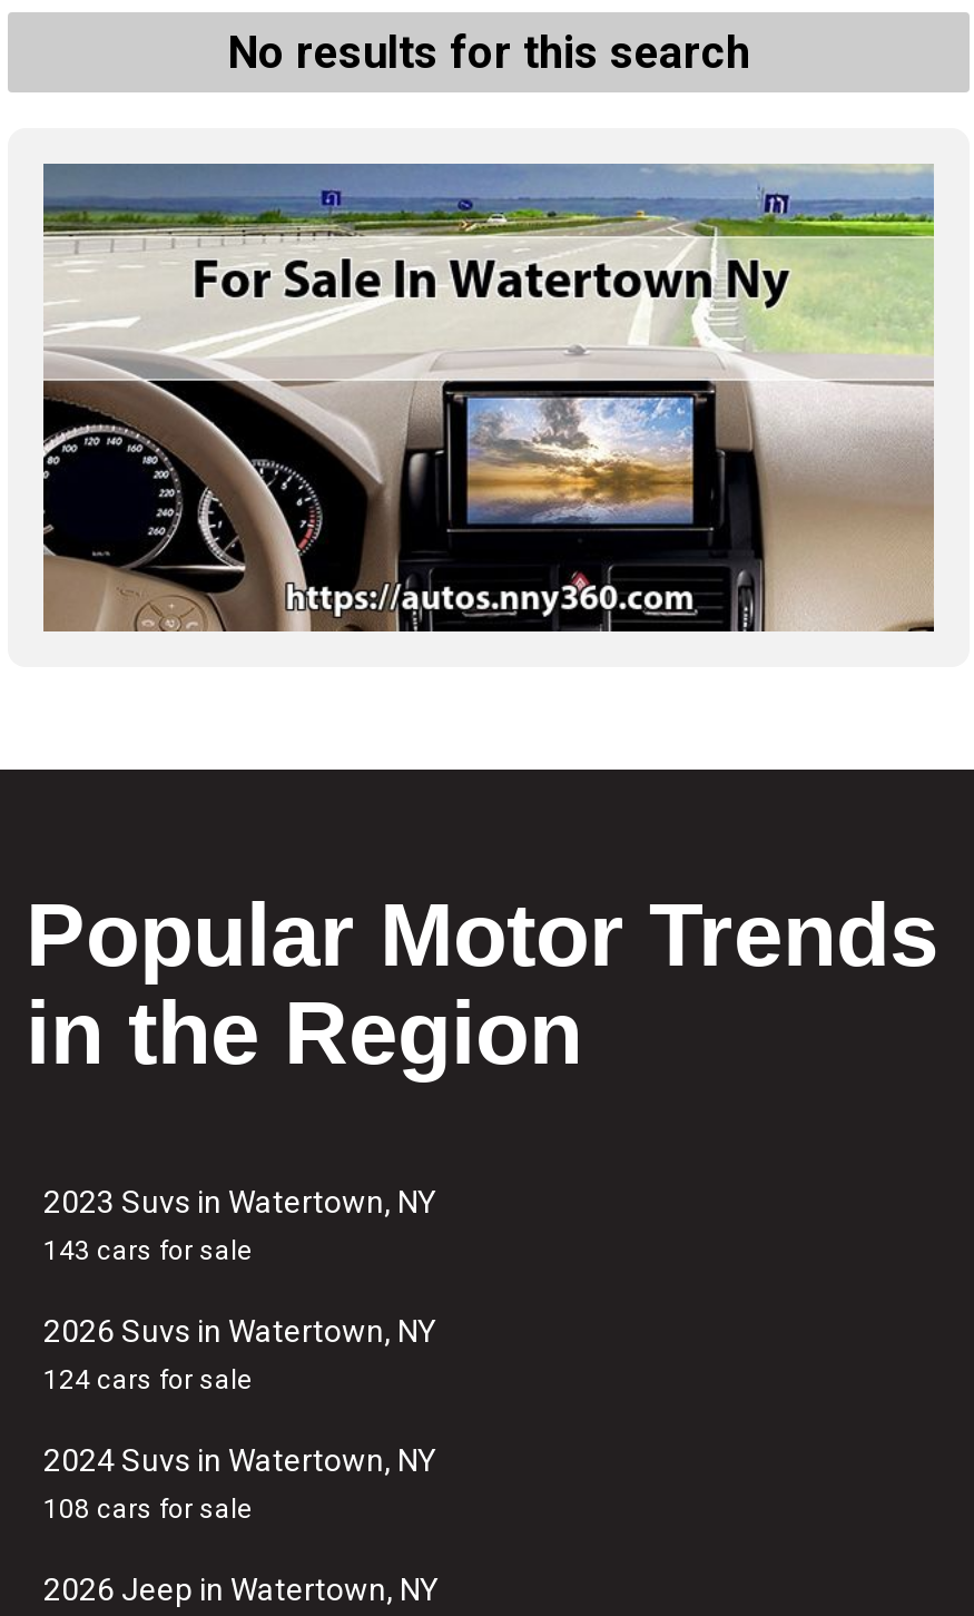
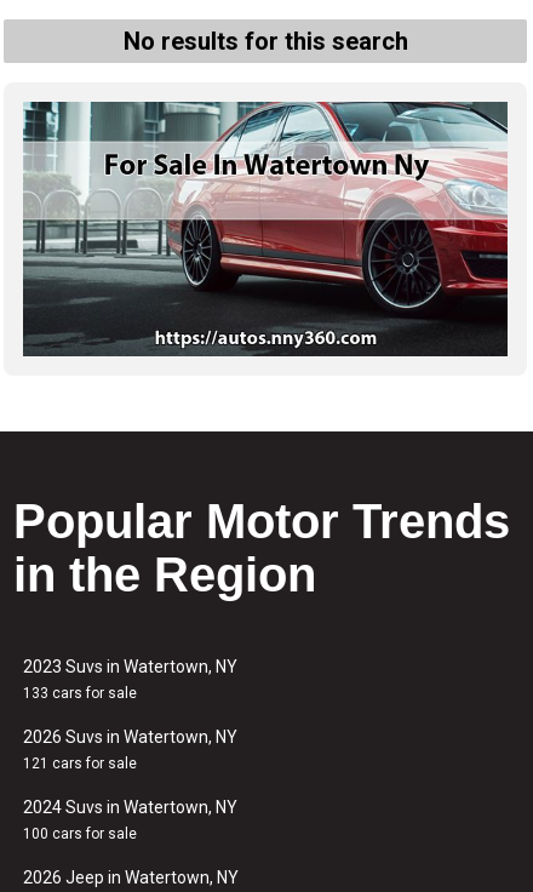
[41,161,936,634] [image] -> [22,101,509,358] [image]
[43,1235,253,1266] 143 cars for sale -> [23,685,137,702] 133 cars for sale
[43,1364,253,1395] 124 cars for sale -> [23,755,137,772] 121 cars for sale
[43,1493,253,1525] 108 cars for sale -> [23,825,137,842] 100 cars for sale

